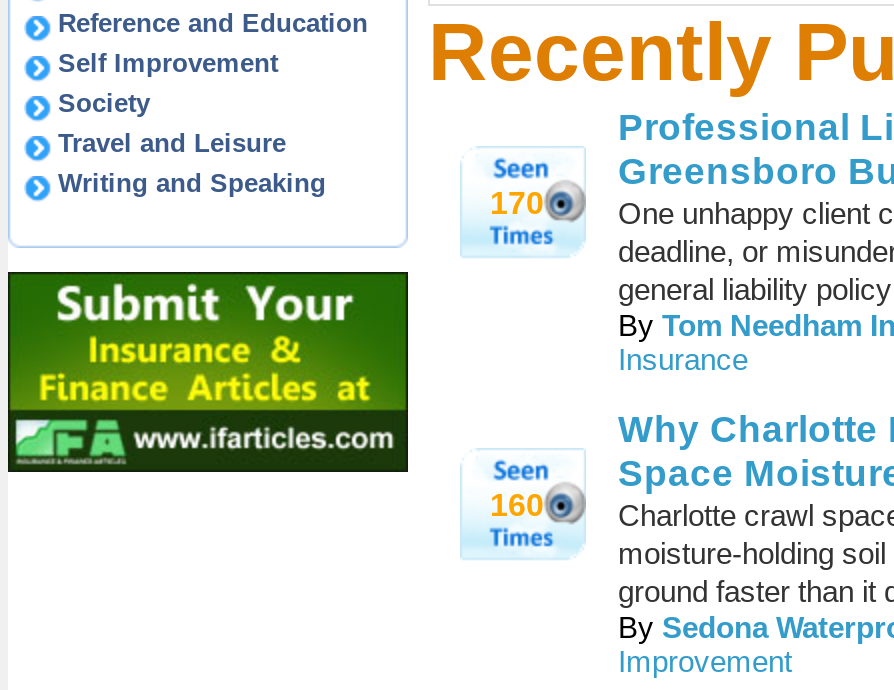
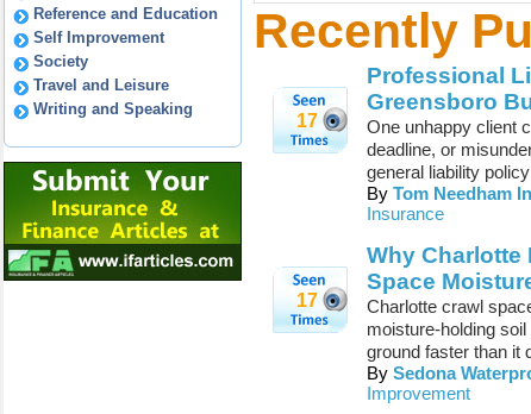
[490,186,544,220] 170 -> [296,111,317,131] 17
[490,488,544,522] 160 -> [296,290,317,310] 17

